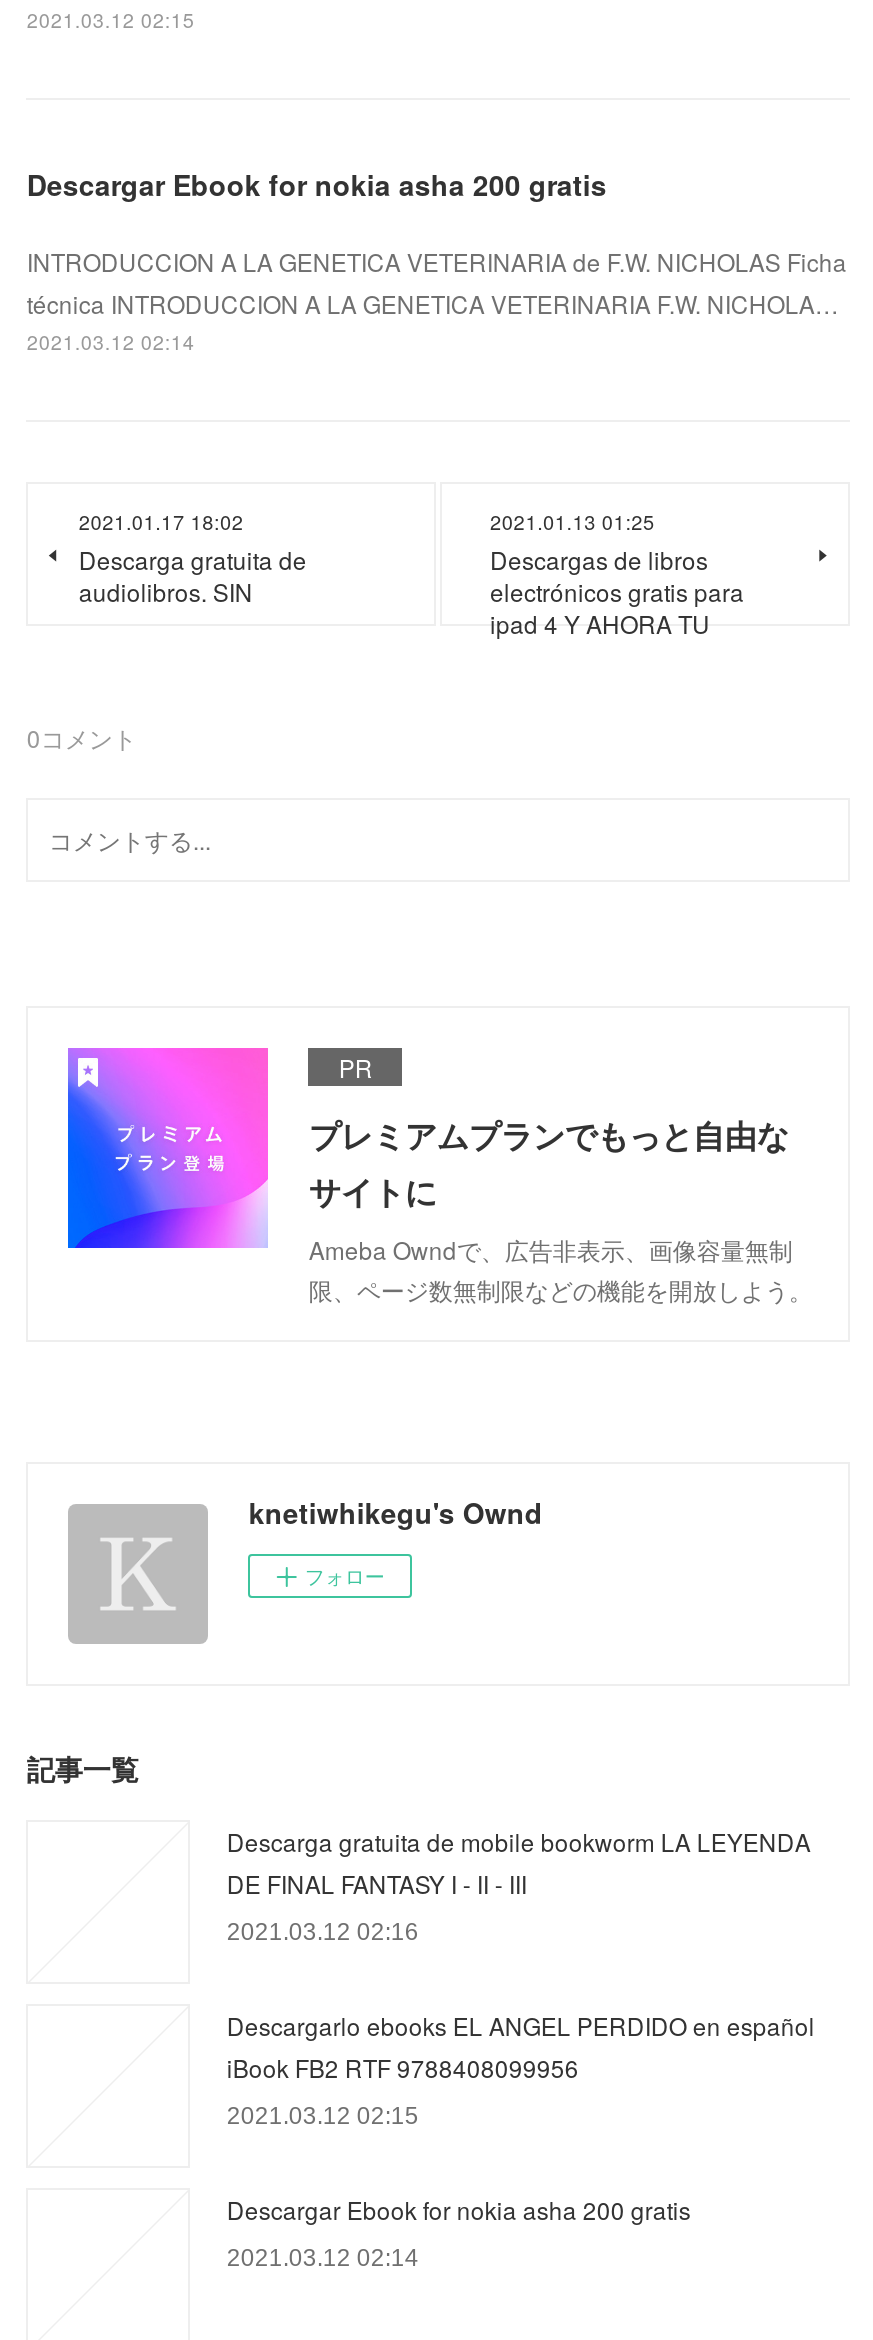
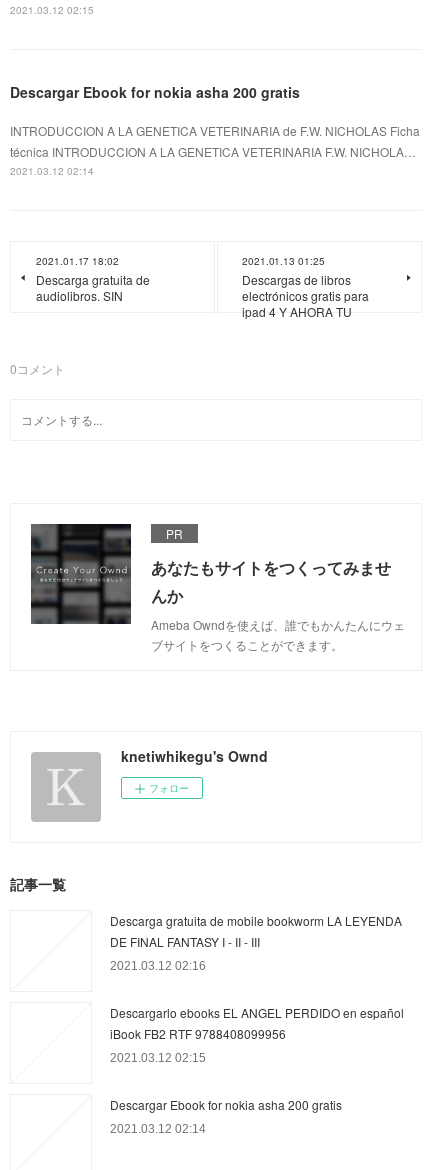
[66,1046,813,1306] [image] | プレミアムプランでもっと自由な | サイトに | Ameba Owndで、広告非表示、画像容量無制 | 限、ページ数無制限などの機能を開放しよう。 -> [30,523,405,653] [image] | あなたもサイトをつくってみませ | んか | Ameba Owndを使えば、誰でもかんたんにウェ | ブサイトをつくることができます。

